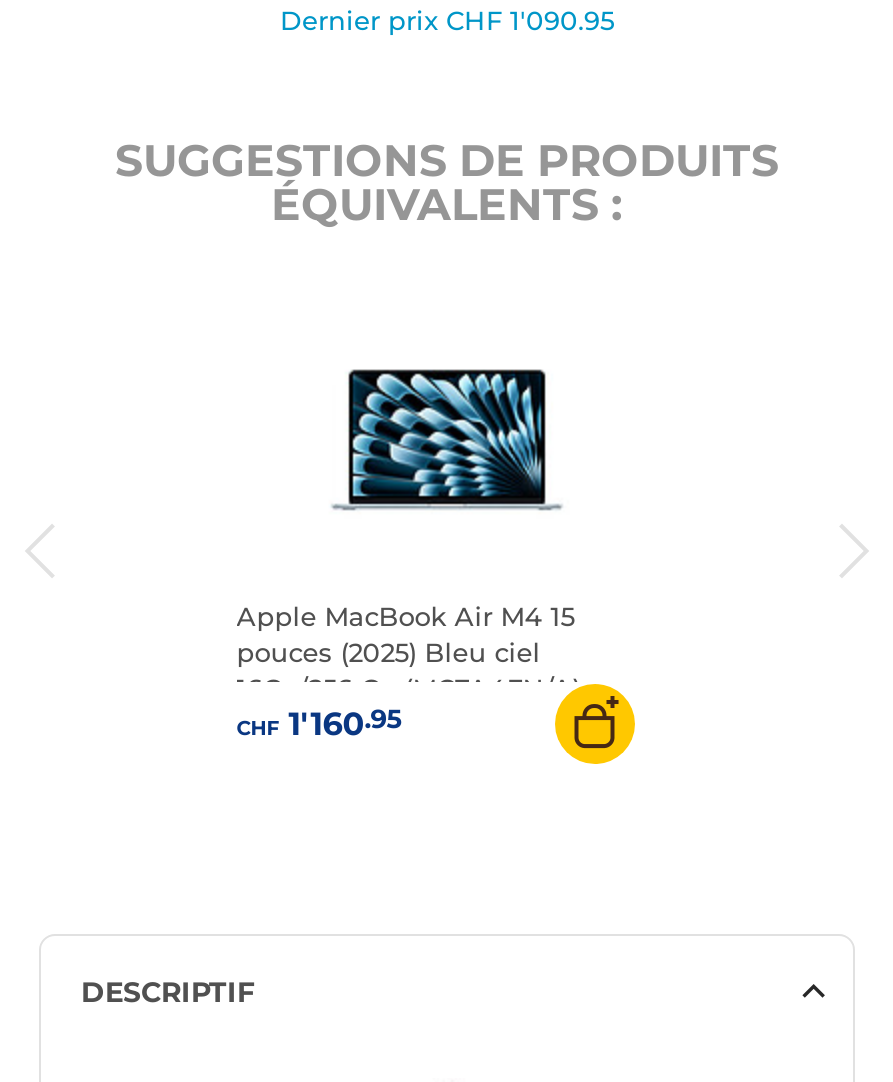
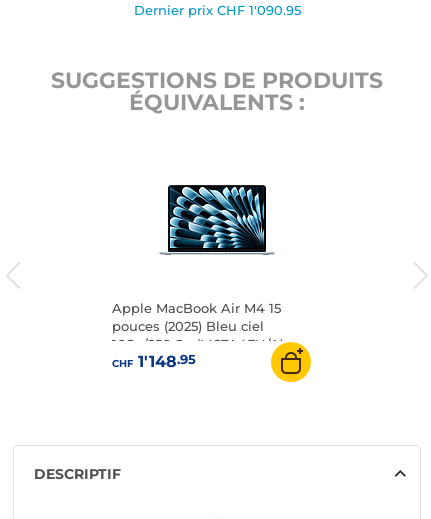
[237,702,403,743] CHF 1'160.95 -> [112,351,196,371] CHF 1'148.95

